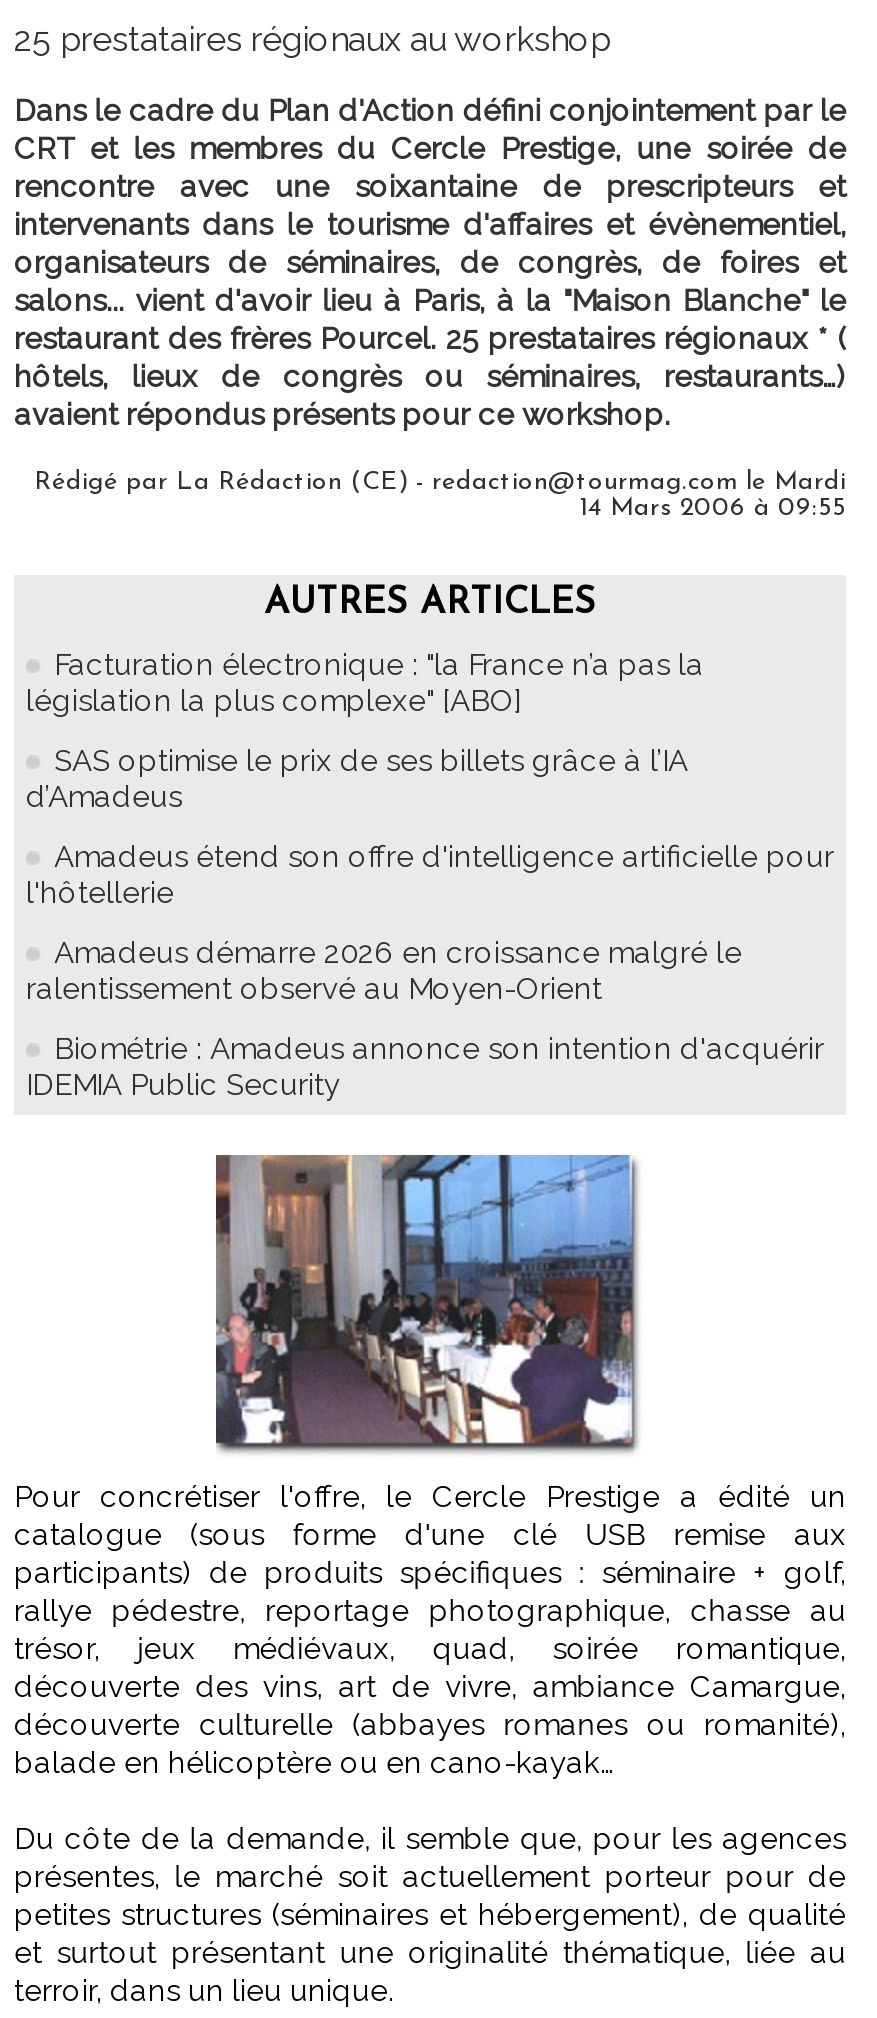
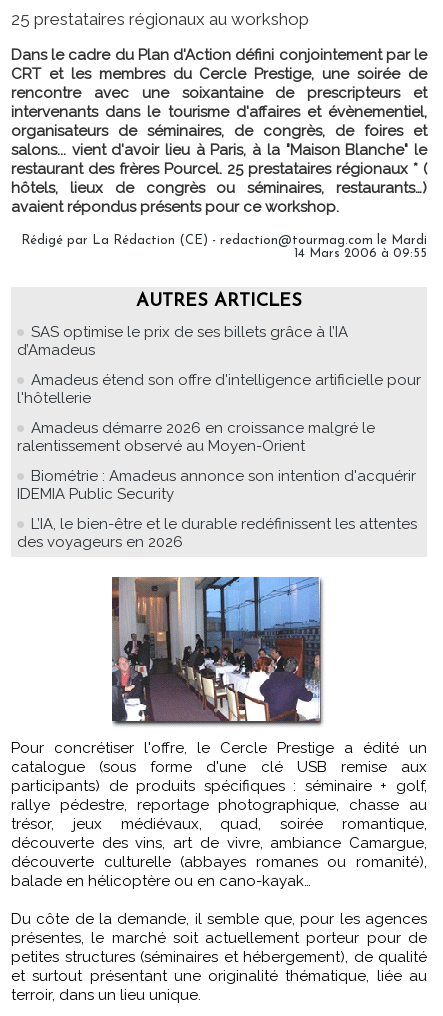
[26,646,704,718] Facturation électronique : "la France n’a pas la | législation la plus complexe" [ABO] -> none
moved [26,742,834,1102] -> [17,322,421,502]: SAS optimise le prix de ses billets grâce à l’IA | d’Amadeus | Amadeus étend son offre d'intelligence artificielle pour | l'hôtellerie | Amadeus démarre 2026 en croissance malgré le | ralentissement observé au Moyen-Orient | Biométrie : Amadeus annonce son intention d'acquérir | IDEMIA Public Security
none -> [17,514,417,550] L’IA, le bien-être et le durable redéfinissent les attentes | des voyageurs en 2026

